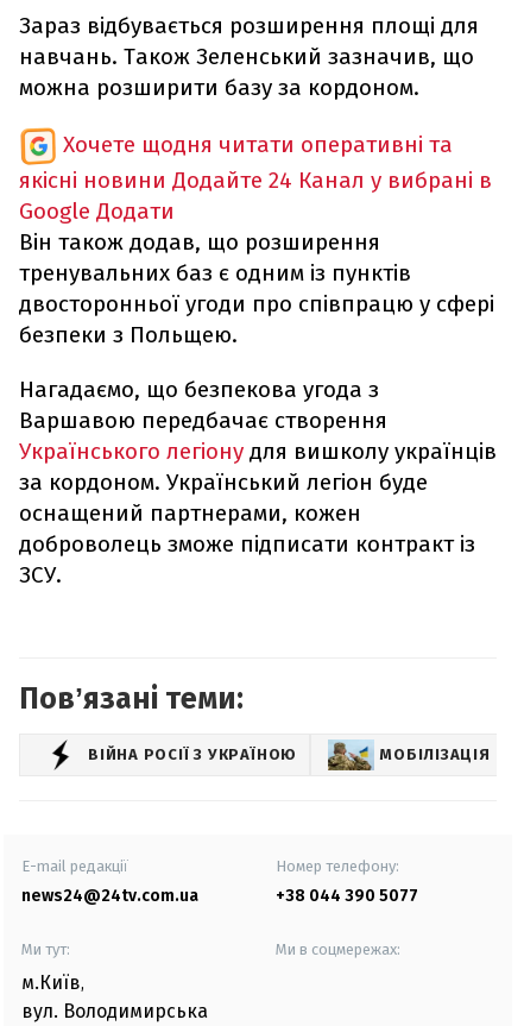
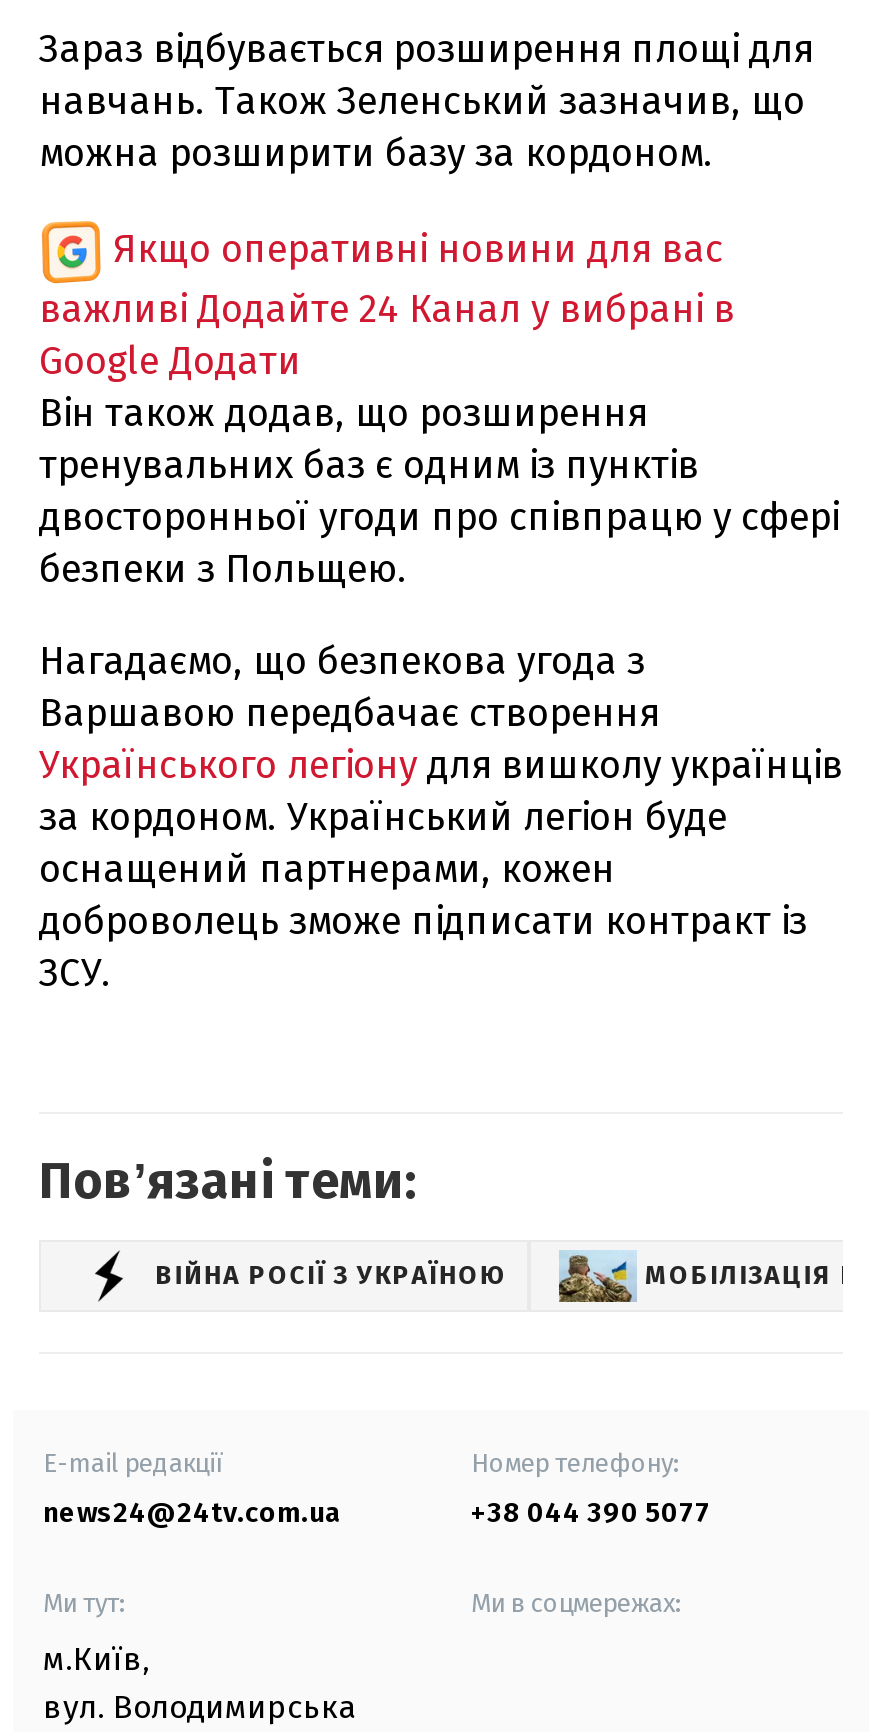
[19,130,492,193] Хочете щодня читати оперативні та | якісні новини Додайте 24 Канал у вибрані в -> [39,225,735,331] Якщо оперативні новини для вас | важливі Додайте 24 Канал у вибрані в

